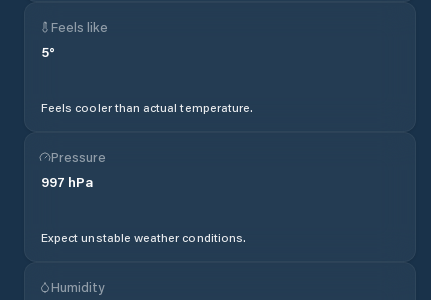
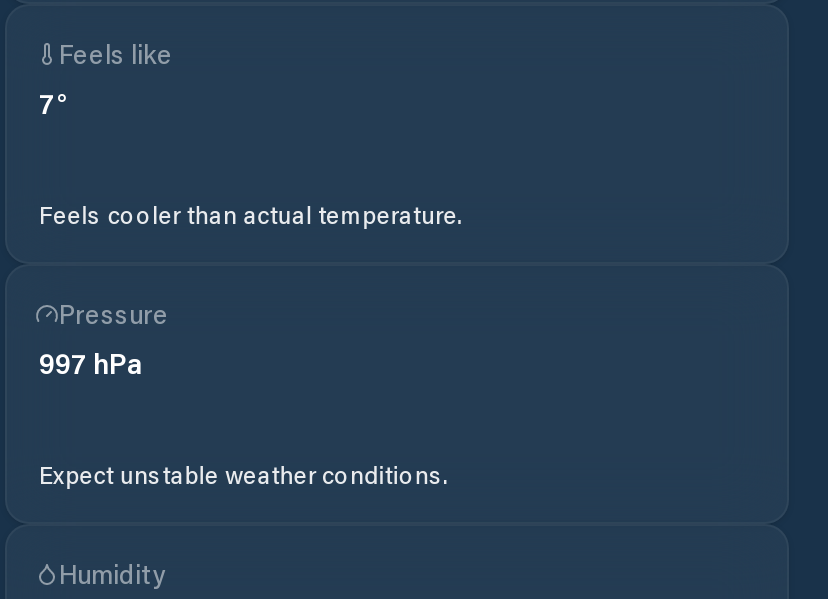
[41,42,55,61] 5° -> [39,84,69,122] 7°

